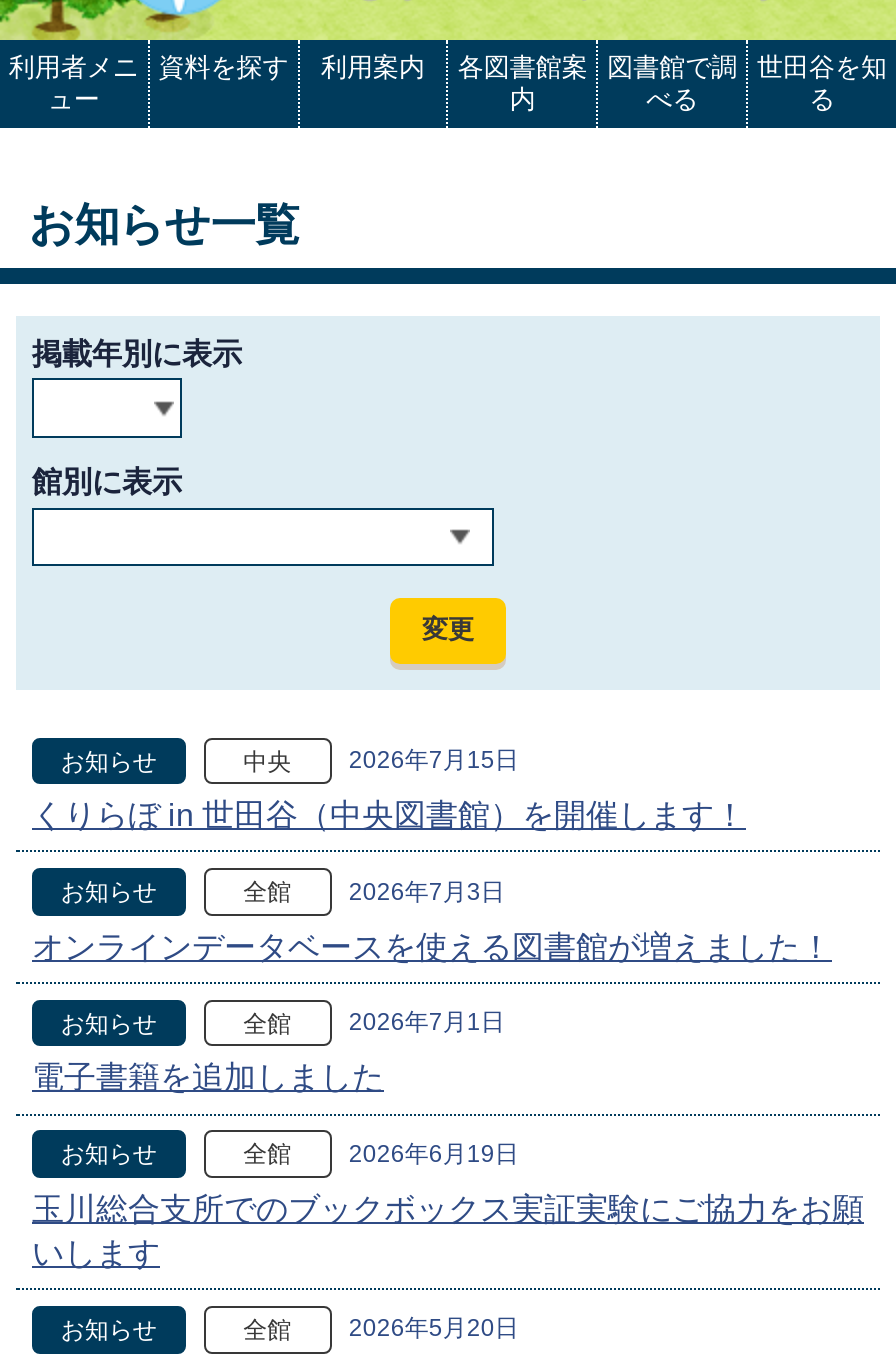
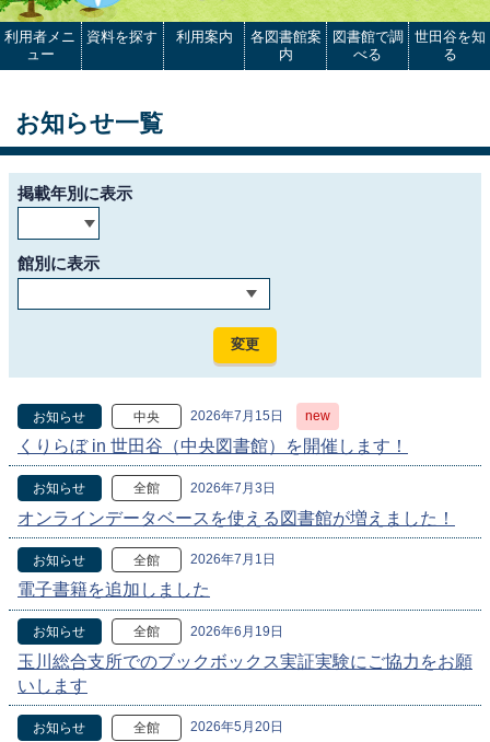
none -> [306,408,331,424] new

